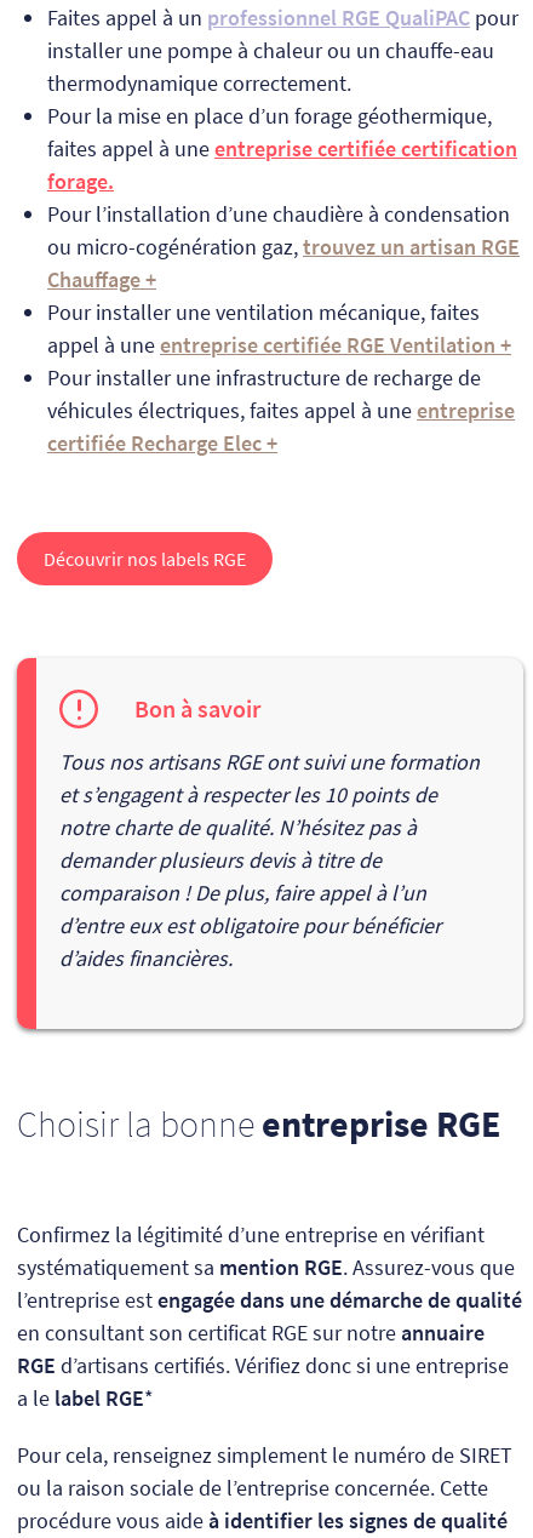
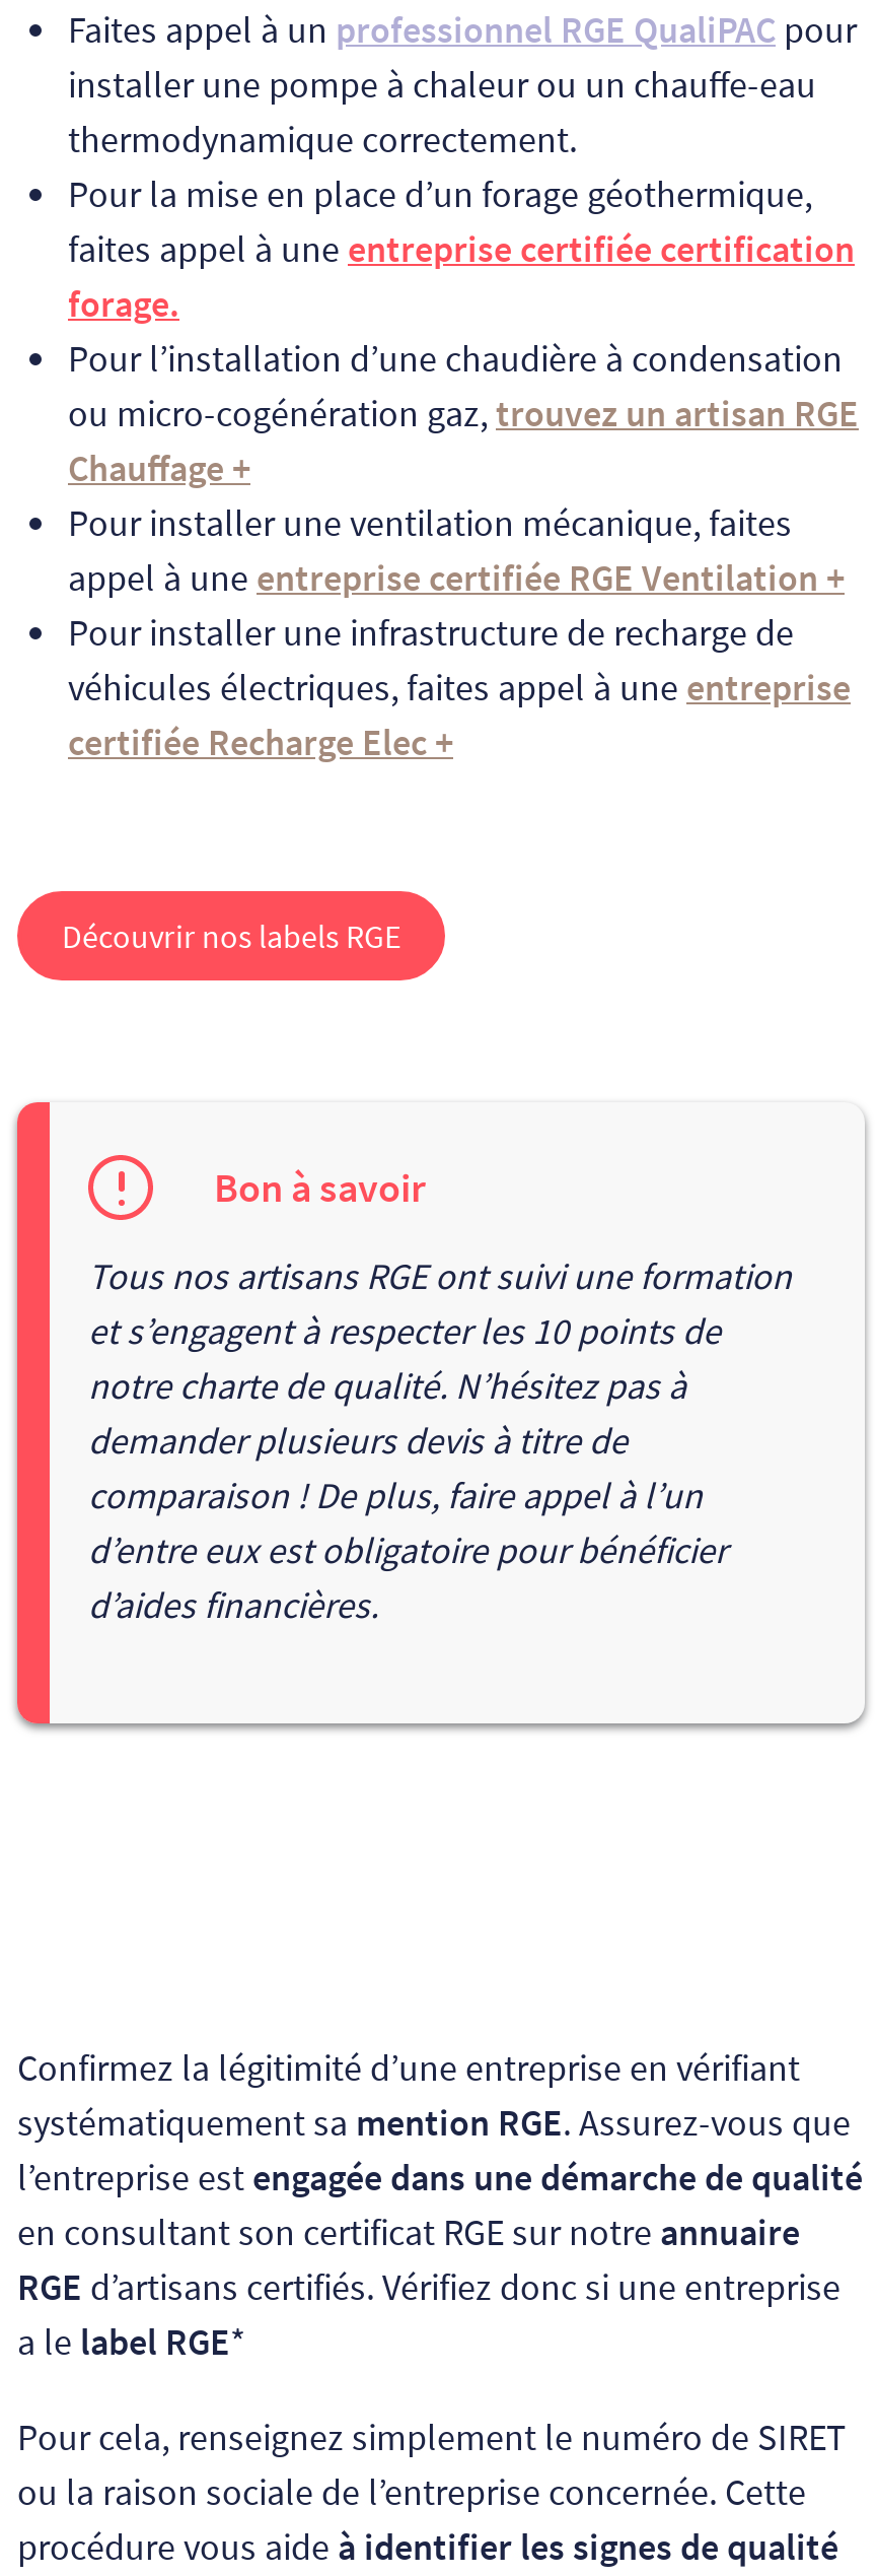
[17,1101,500,1147] Choisir la bonne entreprise RGE -> none

